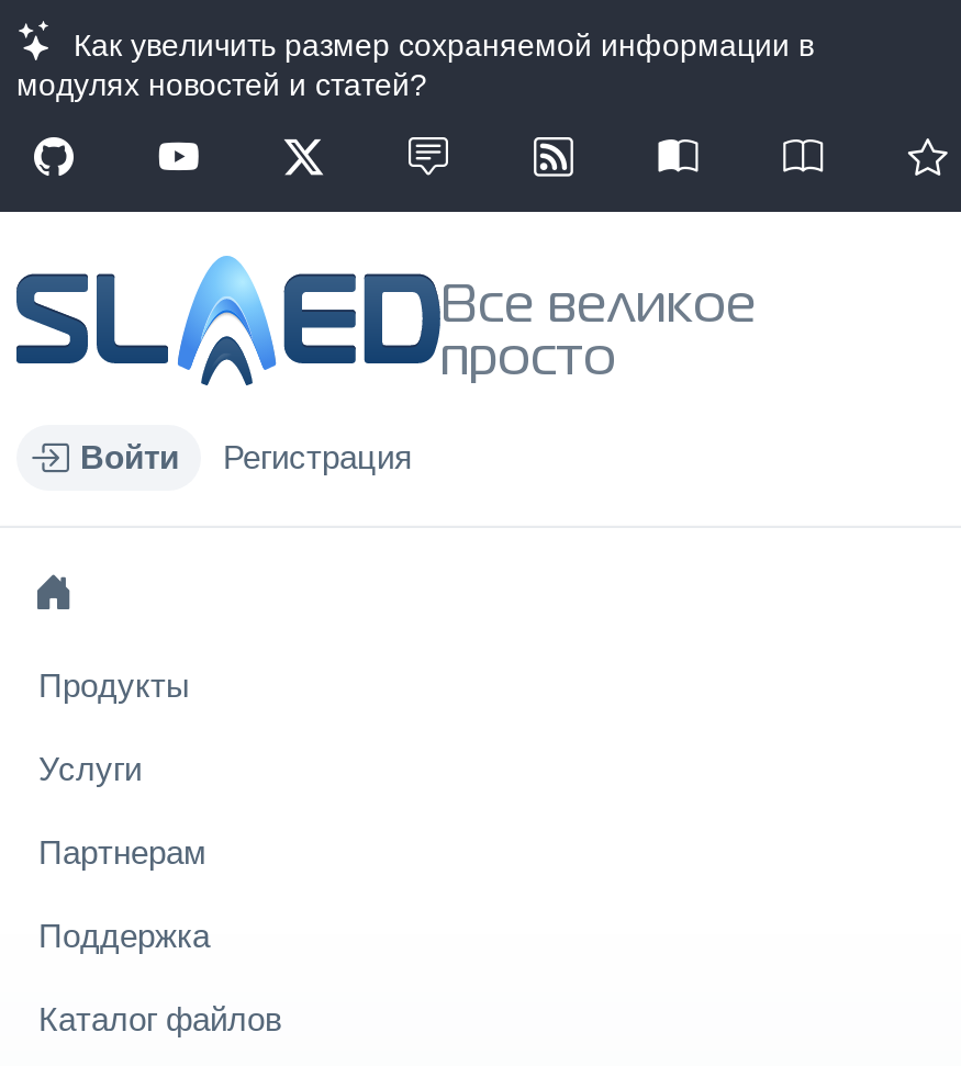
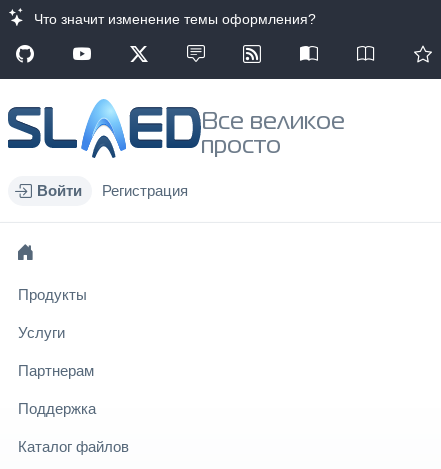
[16,27,814,102] Как увеличить размер сохраняемой информации в | модулях новостей и статей? -> [26,11,316,27] Что значит изменение темы оформления?

